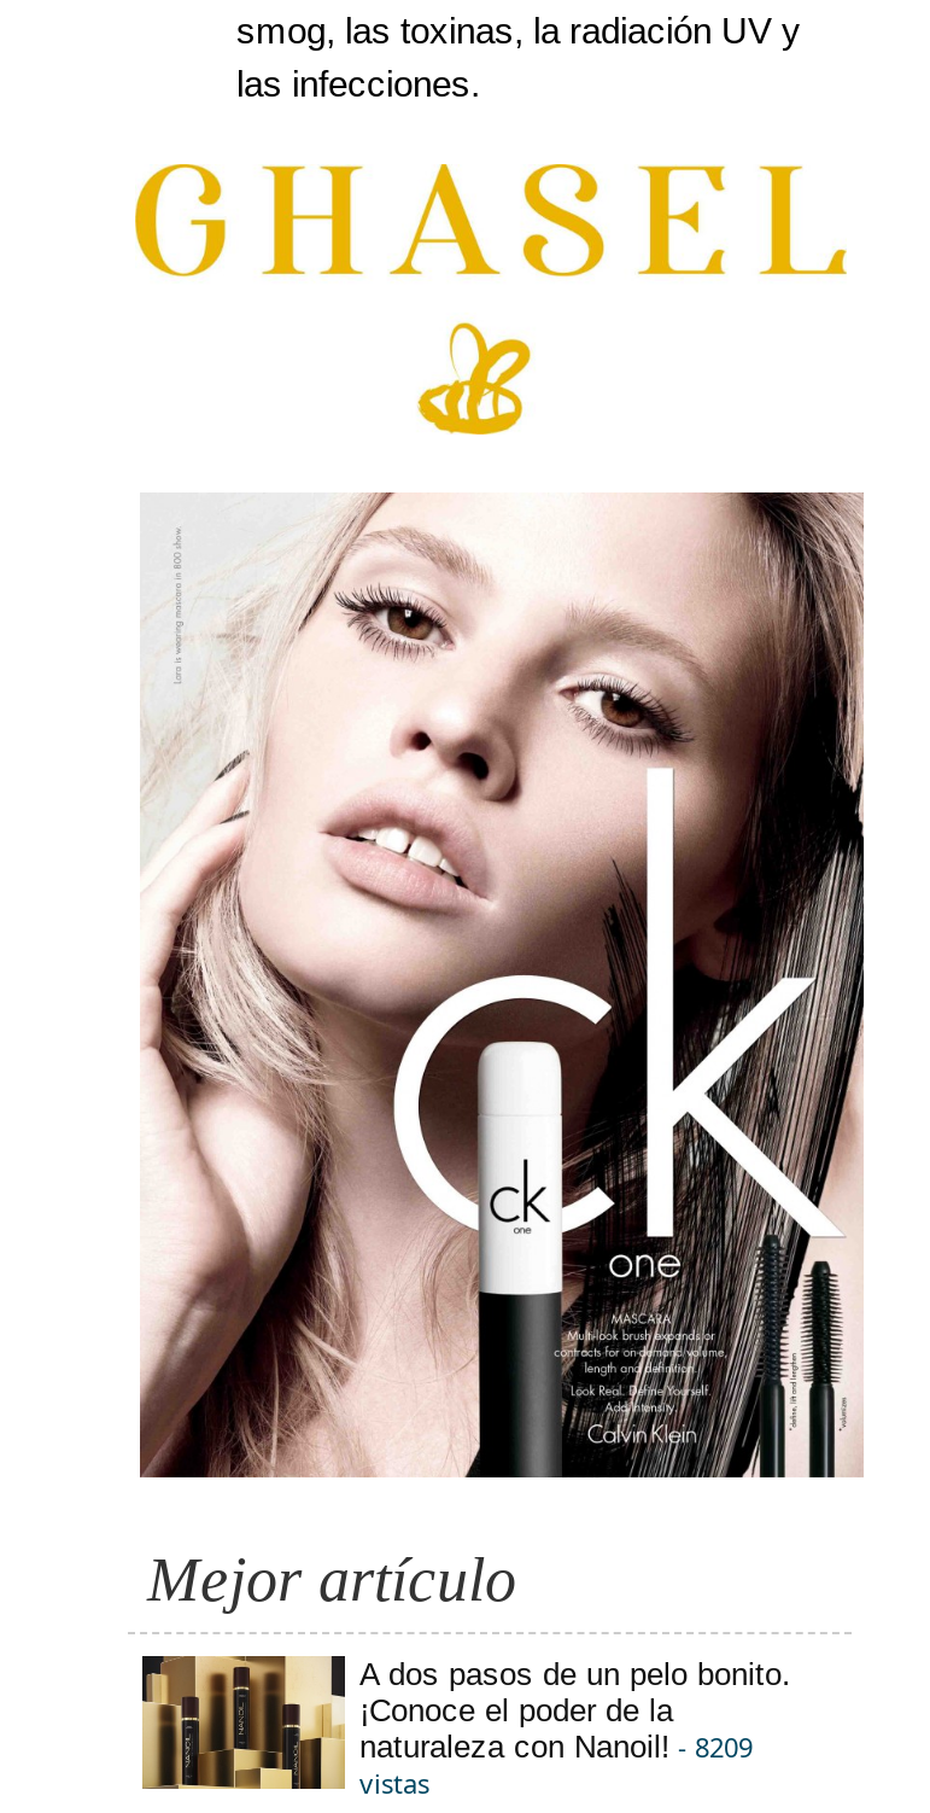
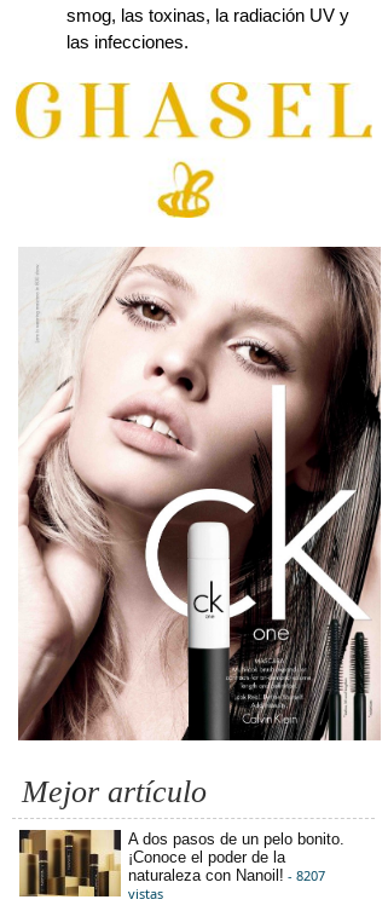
[359,1730,753,1766] naturaleza con Nanoil! - 8209 -> [128,867,325,885] naturaleza con Nanoil! - 8207

